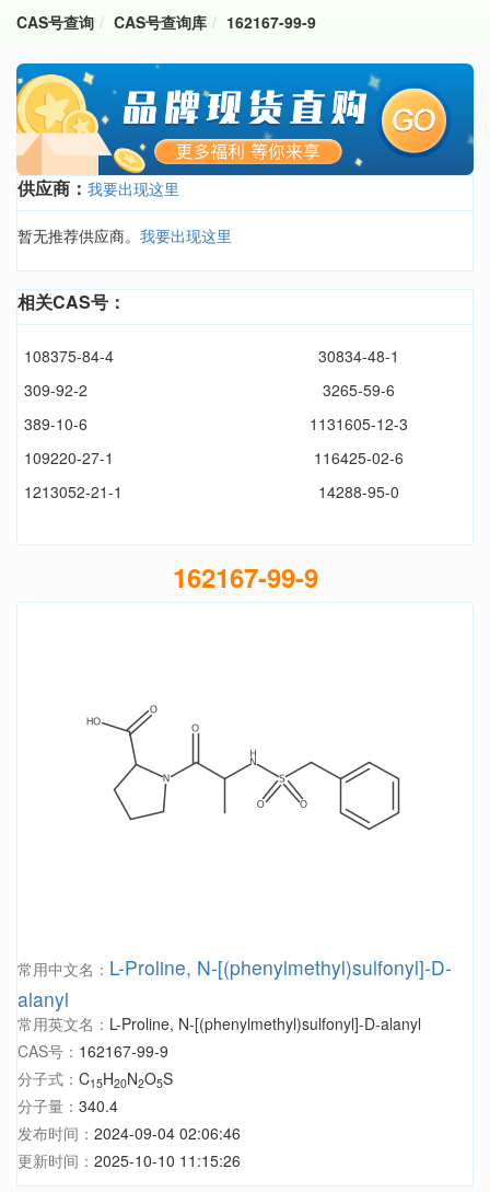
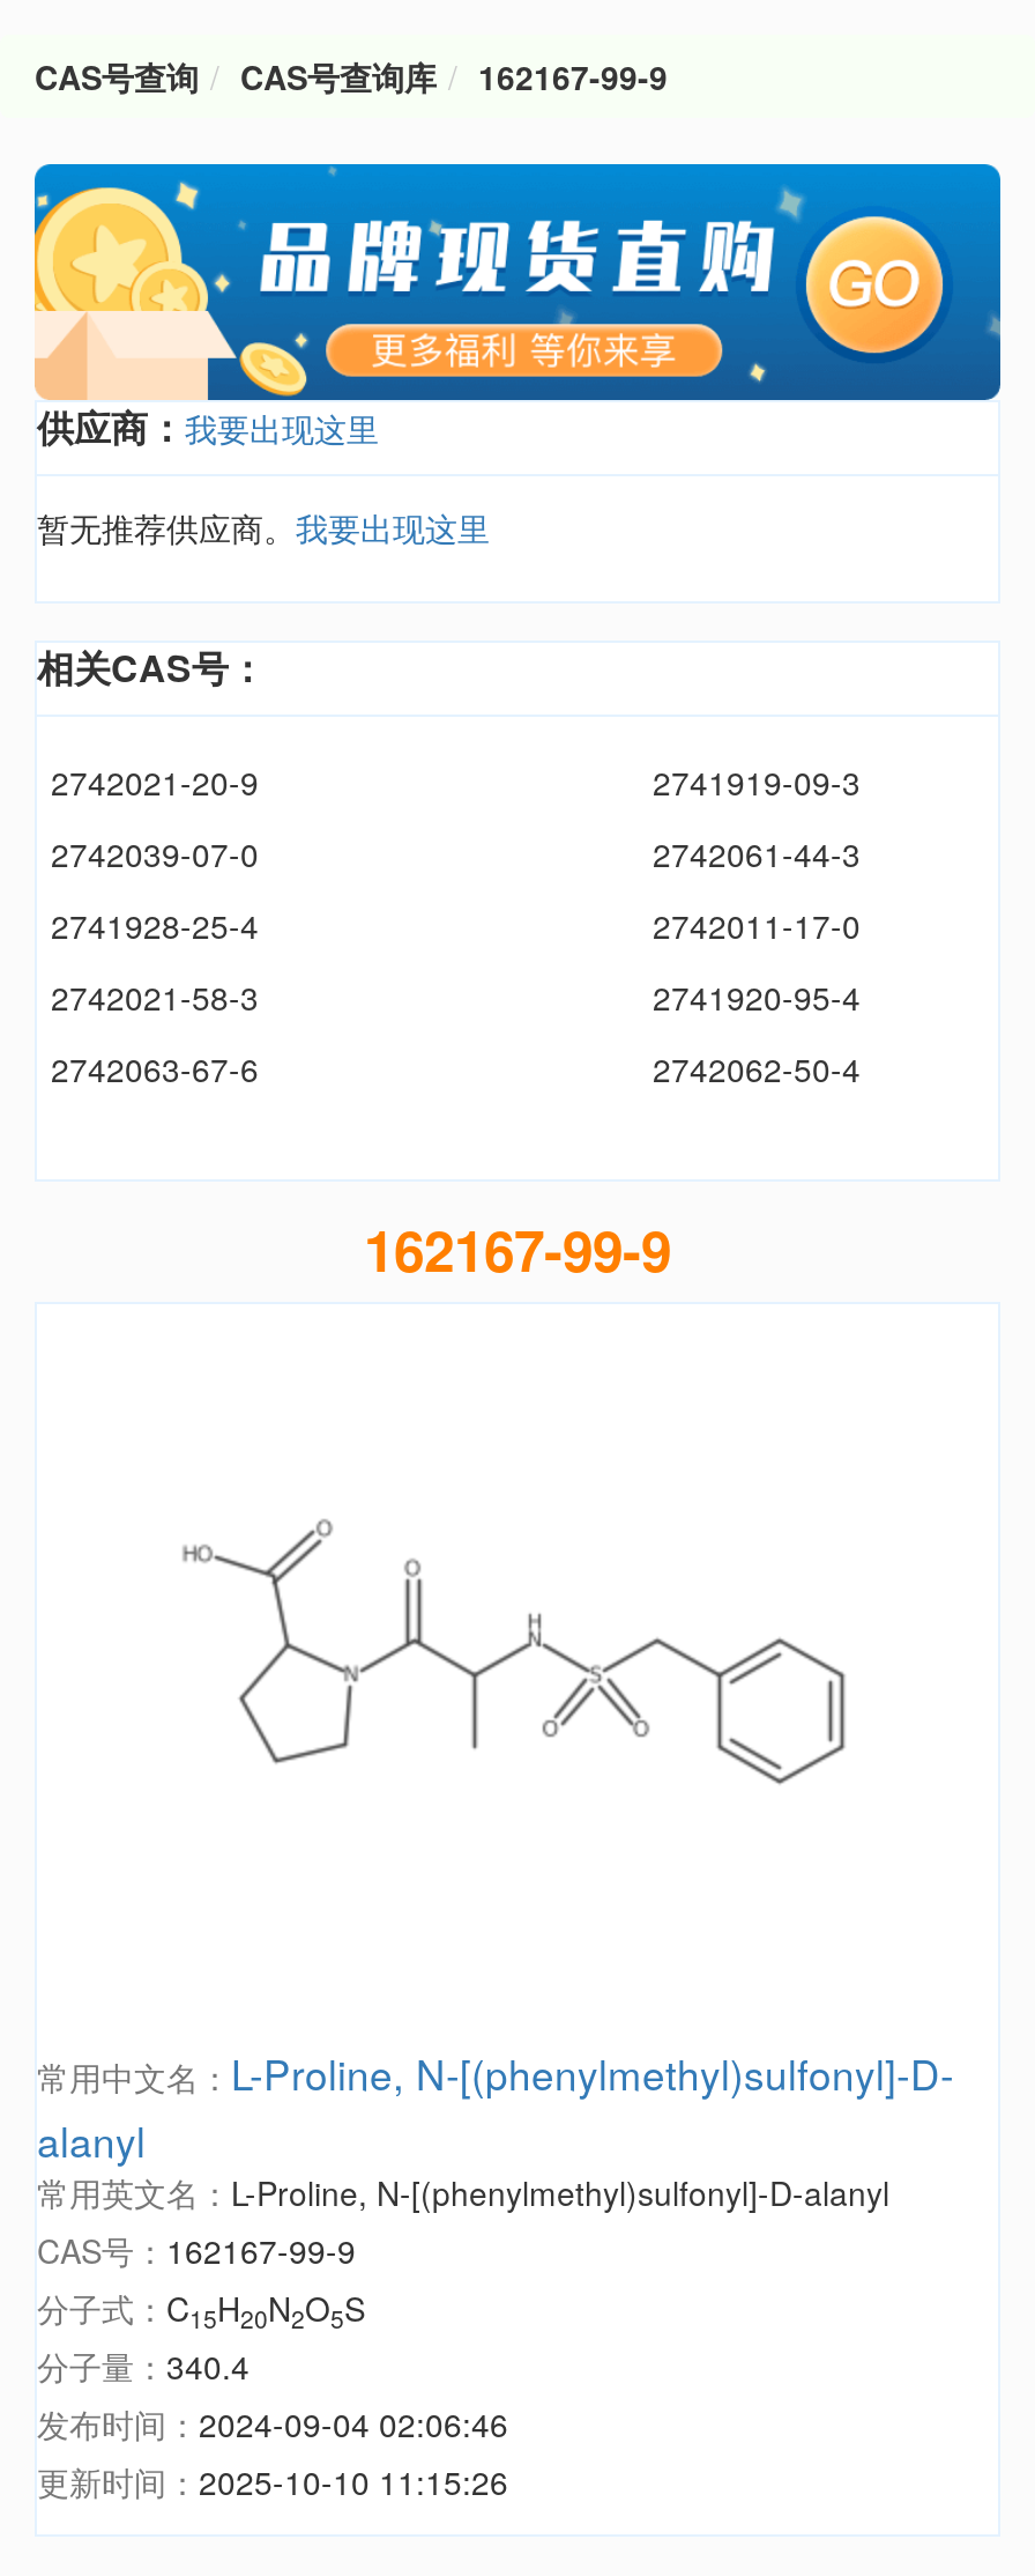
[24,345,114,367] 108375-84-4 -> [51,759,259,805] 2742021-20-9
[318,345,399,367] 30834-48-1 -> [653,759,861,805] 2741919-09-3
[24,379,87,401] 309-92-2 -> [51,831,259,877] 2742039-07-0
[322,379,394,401] 3265-59-6 -> [653,831,861,877] 2742061-44-3
[24,413,87,435] 389-10-6 -> [51,902,259,949] 2741928-25-4
[309,413,407,435] 1131605-12-3 -> [653,902,861,949] 2742011-17-0
[24,447,114,469] 109220-27-1 -> [51,974,259,1020] 2742021-58-3
[313,447,403,469] 116425-02-6 -> [653,974,861,1020] 2741920-95-4
[24,481,122,503] 1213052-21-1 -> [51,1046,259,1092] 2742063-67-6
[318,481,399,503] 14288-95-0 -> [653,1046,861,1092] 2742062-50-4

